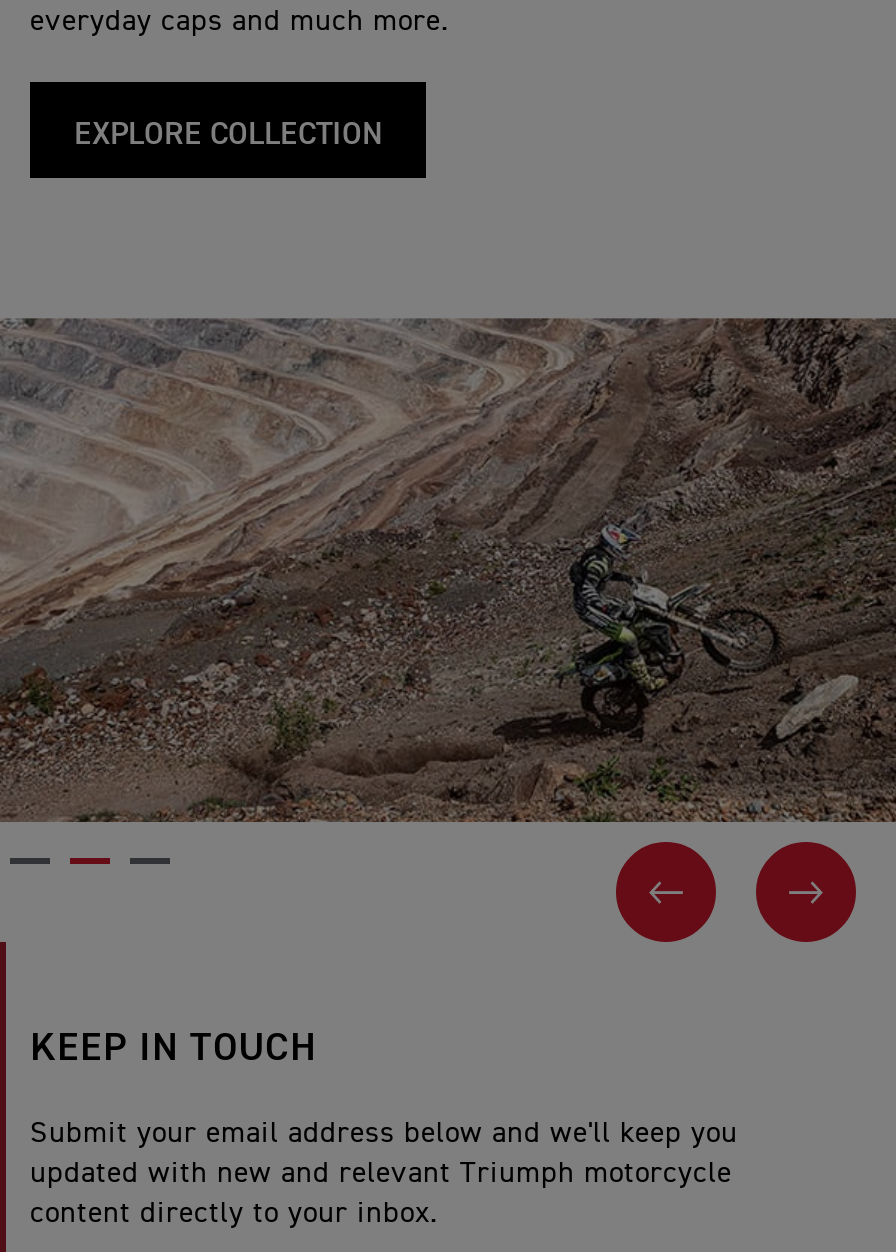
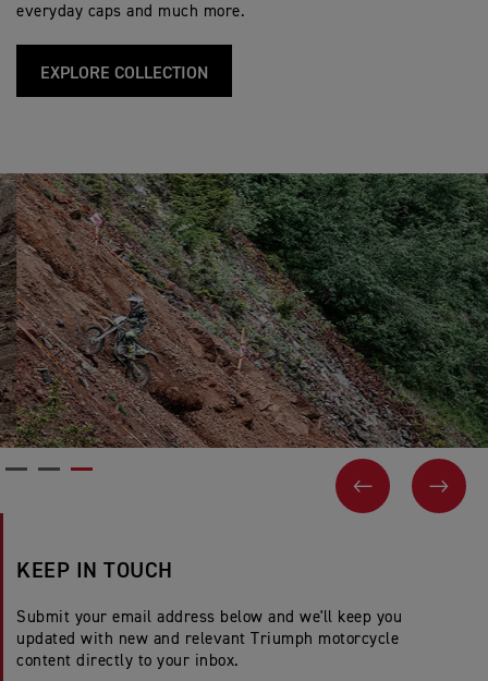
[6,318,890,824] [image] -> [3,172,485,448] [image]

